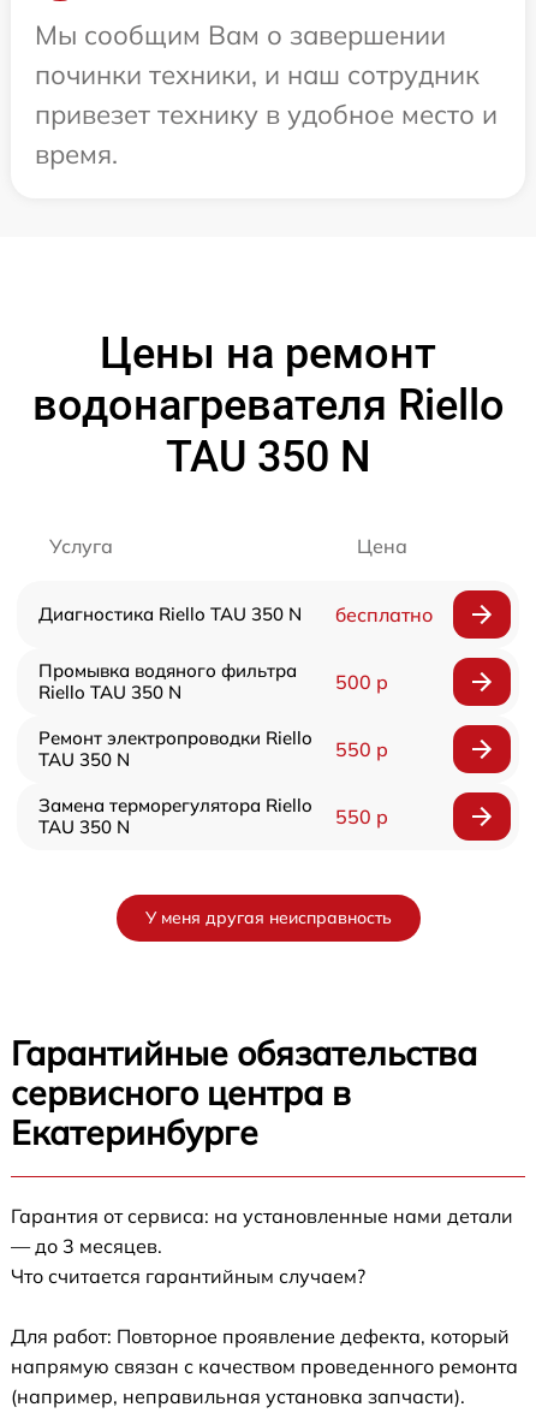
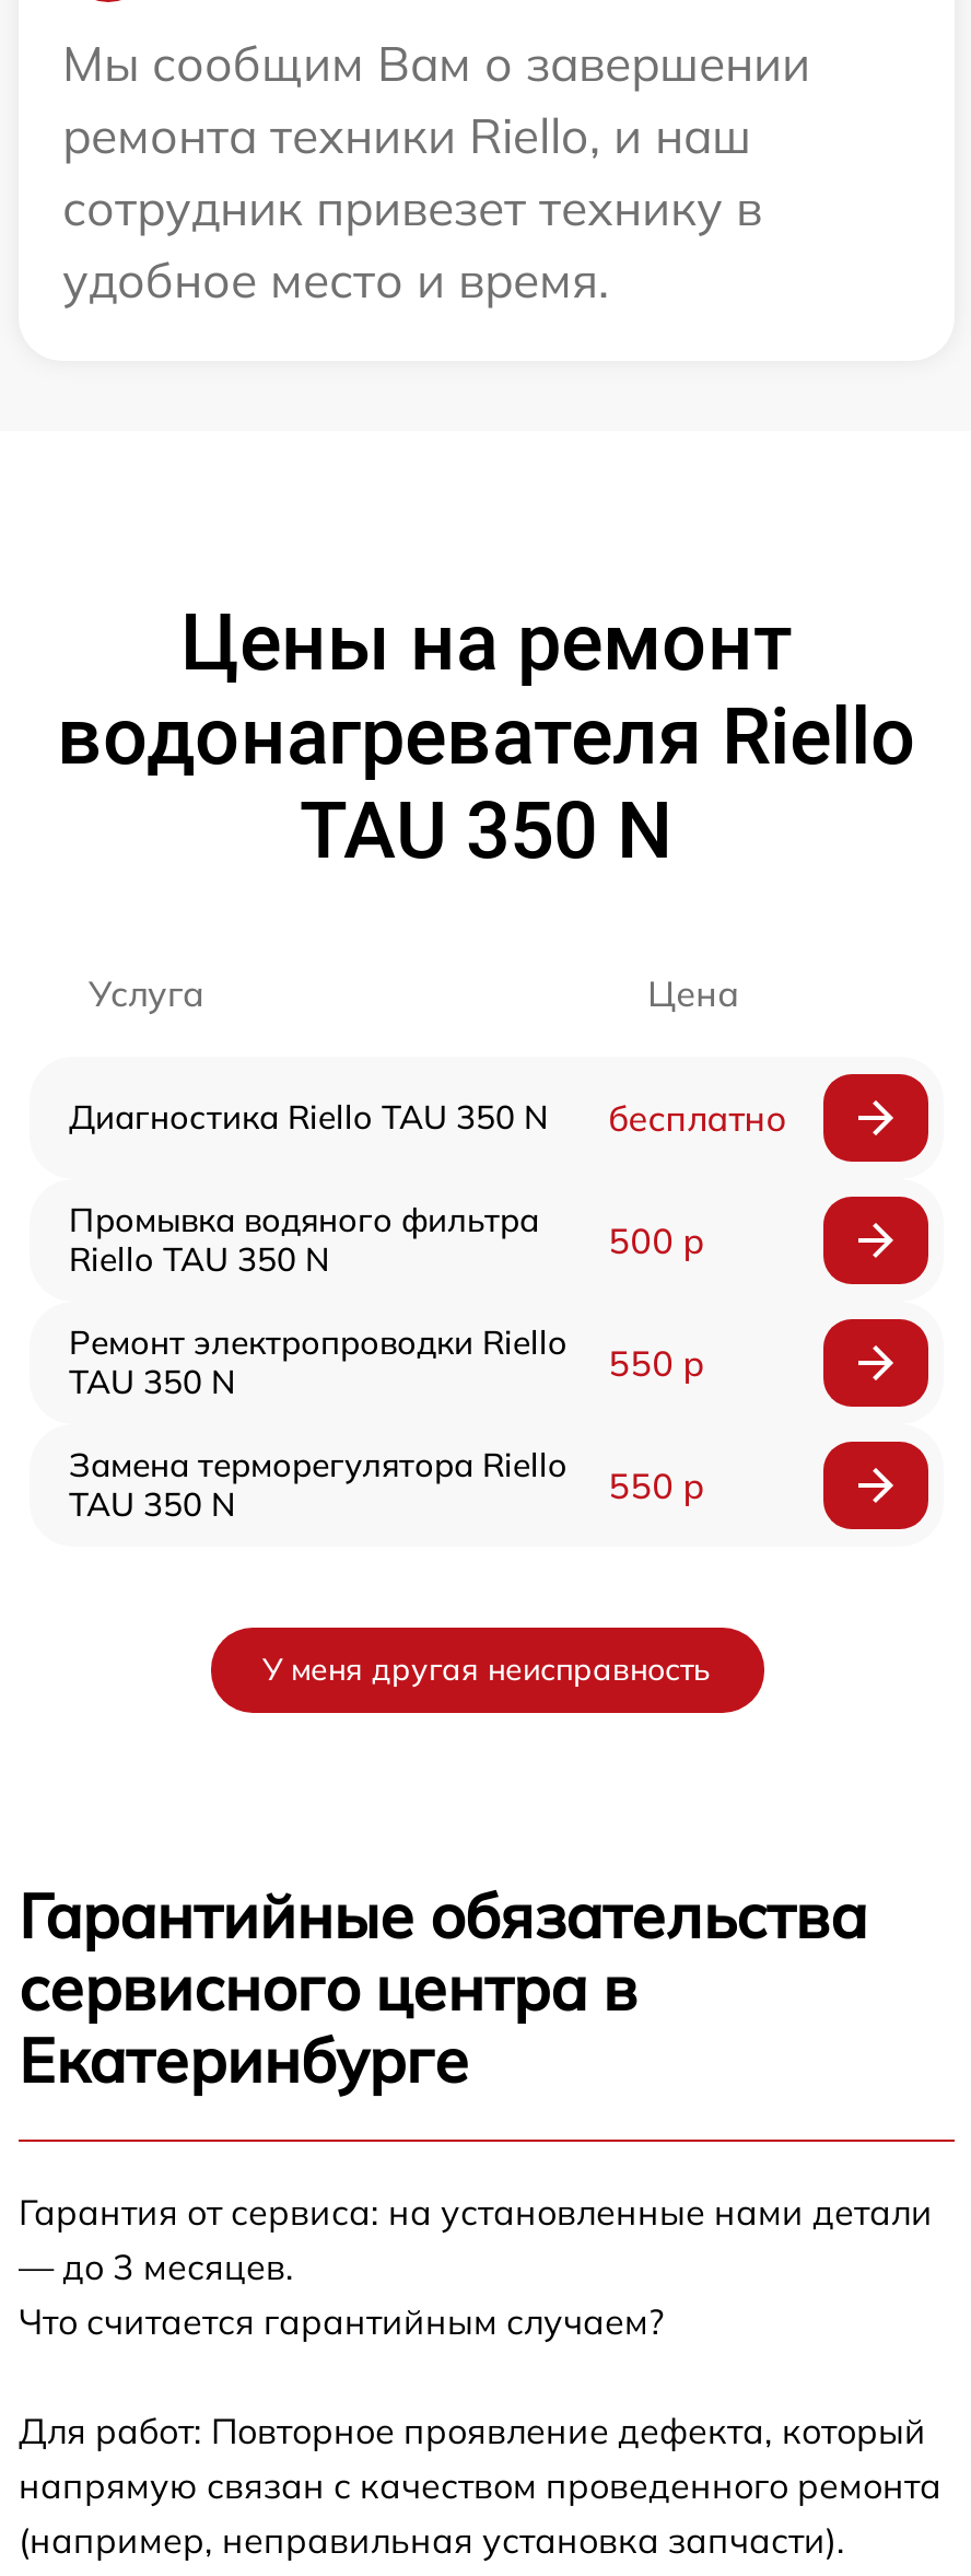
[35,58,498,171] починки техники, и наш сотрудник | привезет технику в удобное место и | время. -> [62,105,762,311] ремонта техники Riello, и наш | сотрудник привезет технику в | удобное место и время.

